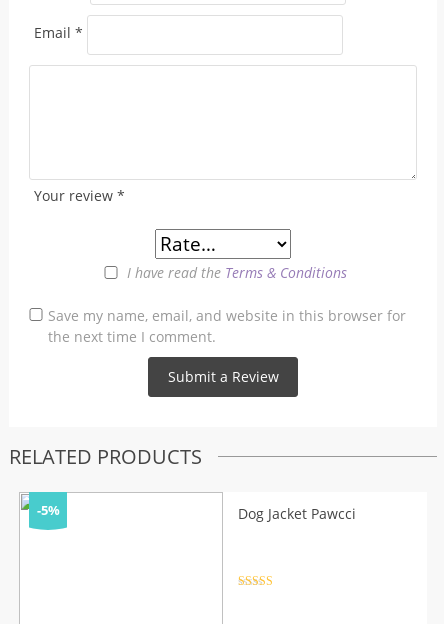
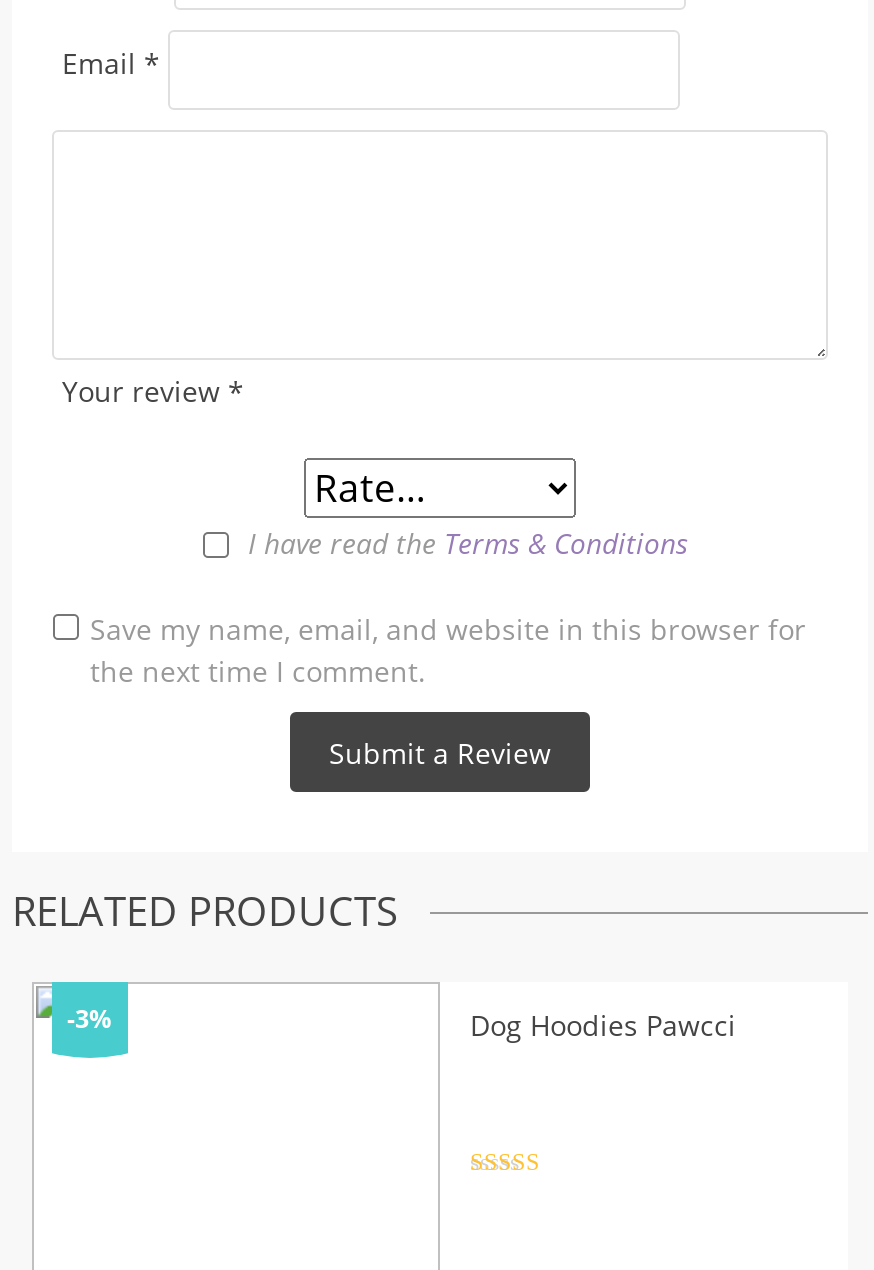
[36,501,59,518] -5% -> [67,1003,113,1037] -3%
[238,503,356,522] Dog Jacket Pawcci -> [470,1007,736,1045] Dog Hoodies Pawcci

